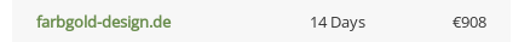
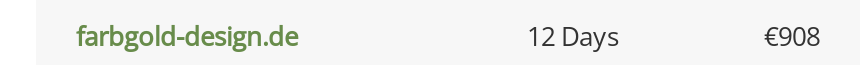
[309,11,365,32] 14 Days -> [527,18,619,54] 12 Days

